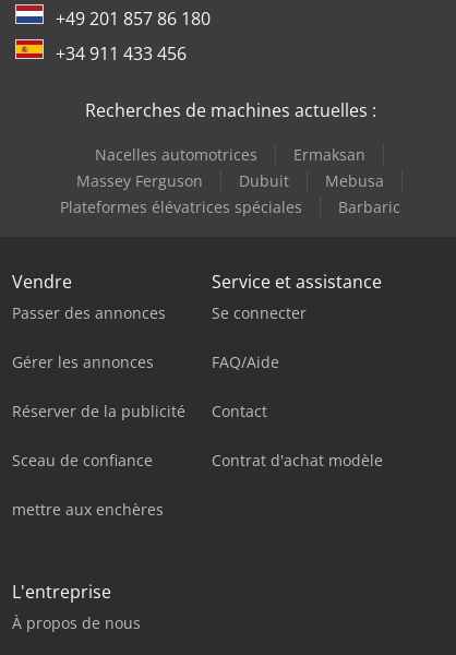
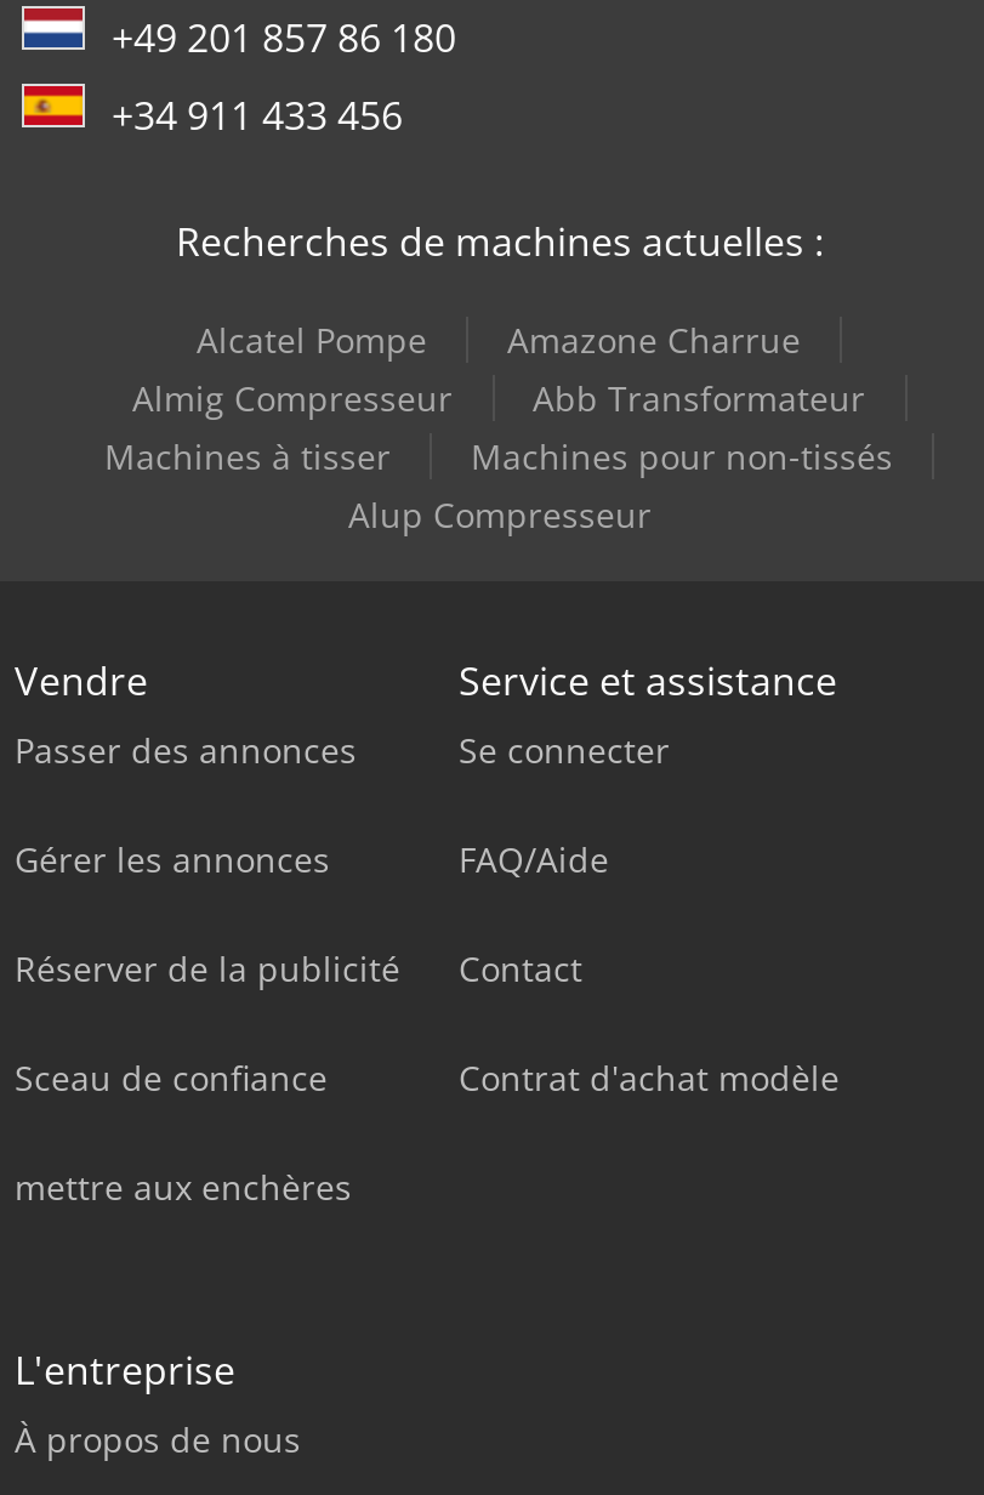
[60,145,400,218] Nacelles automotrices | Ermaksan | Massey Ferguson | Dubuit | Mebusa | Plateformes élévatrices spéciales | Barbaric -> [104,318,893,539] Alcatel Pompe | Amazone Charrue | Almig Compresseur | Abb Transformateur | Machines à tisser | Machines pour non-tissés | Alup Compresseur

